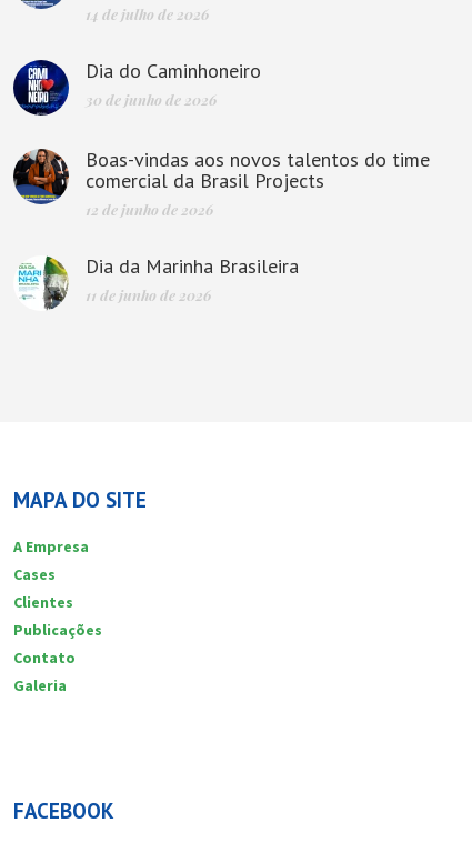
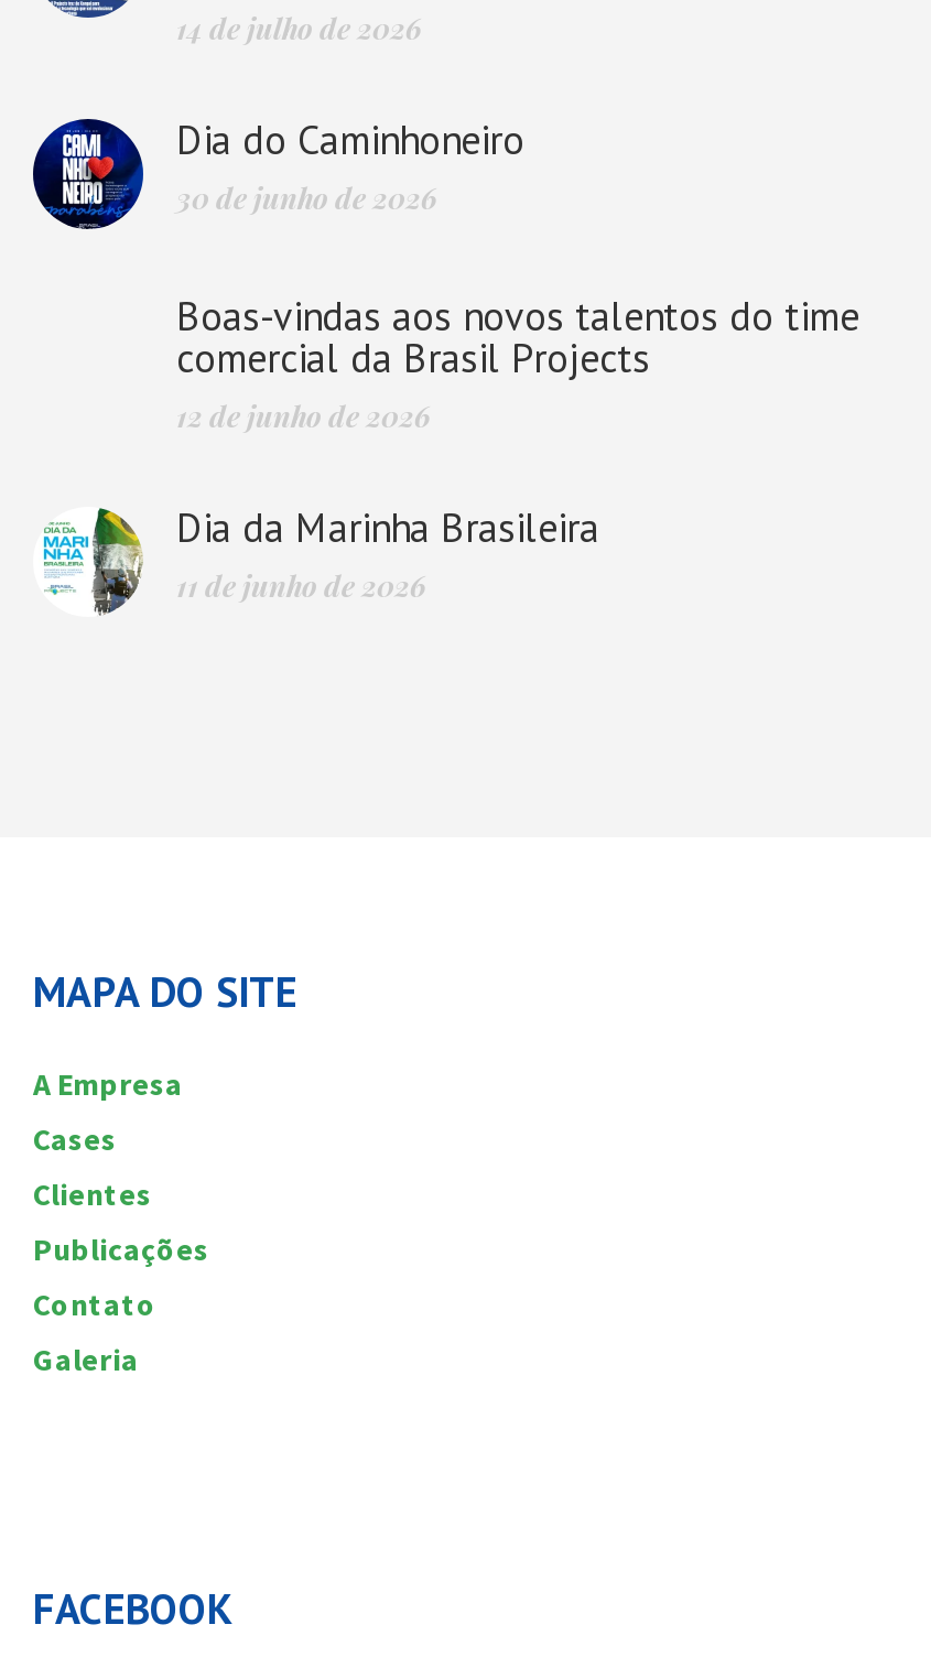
[12,148,70,205] [image] -> none

